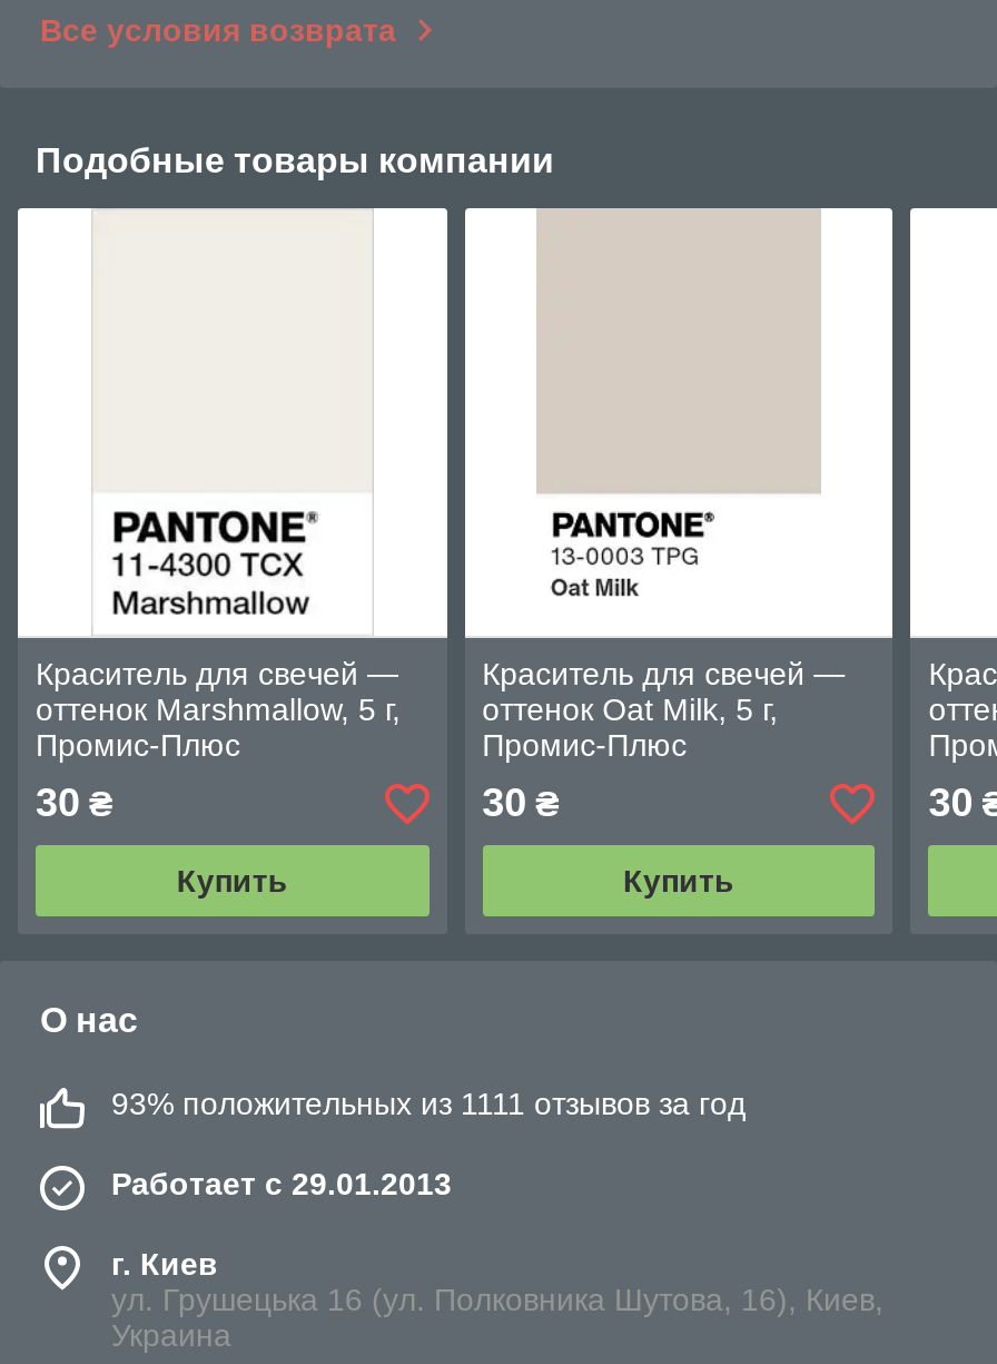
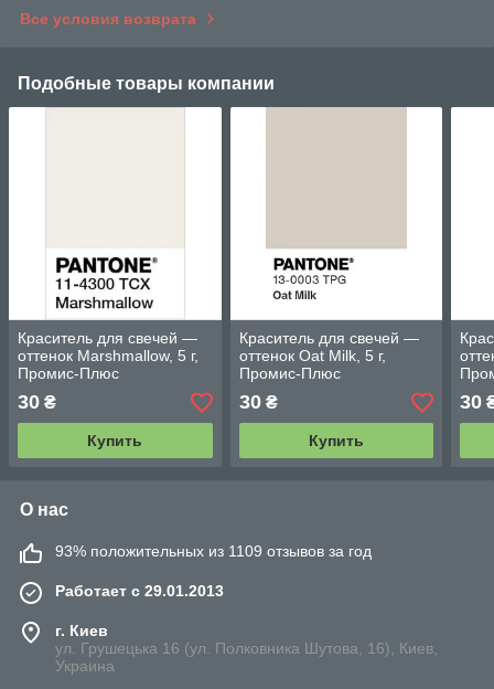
[111,1087,746,1122] 93% положительных из 1111 отзывов за год -> [55,543,372,560] 93% положительных из 1109 отзывов за год

